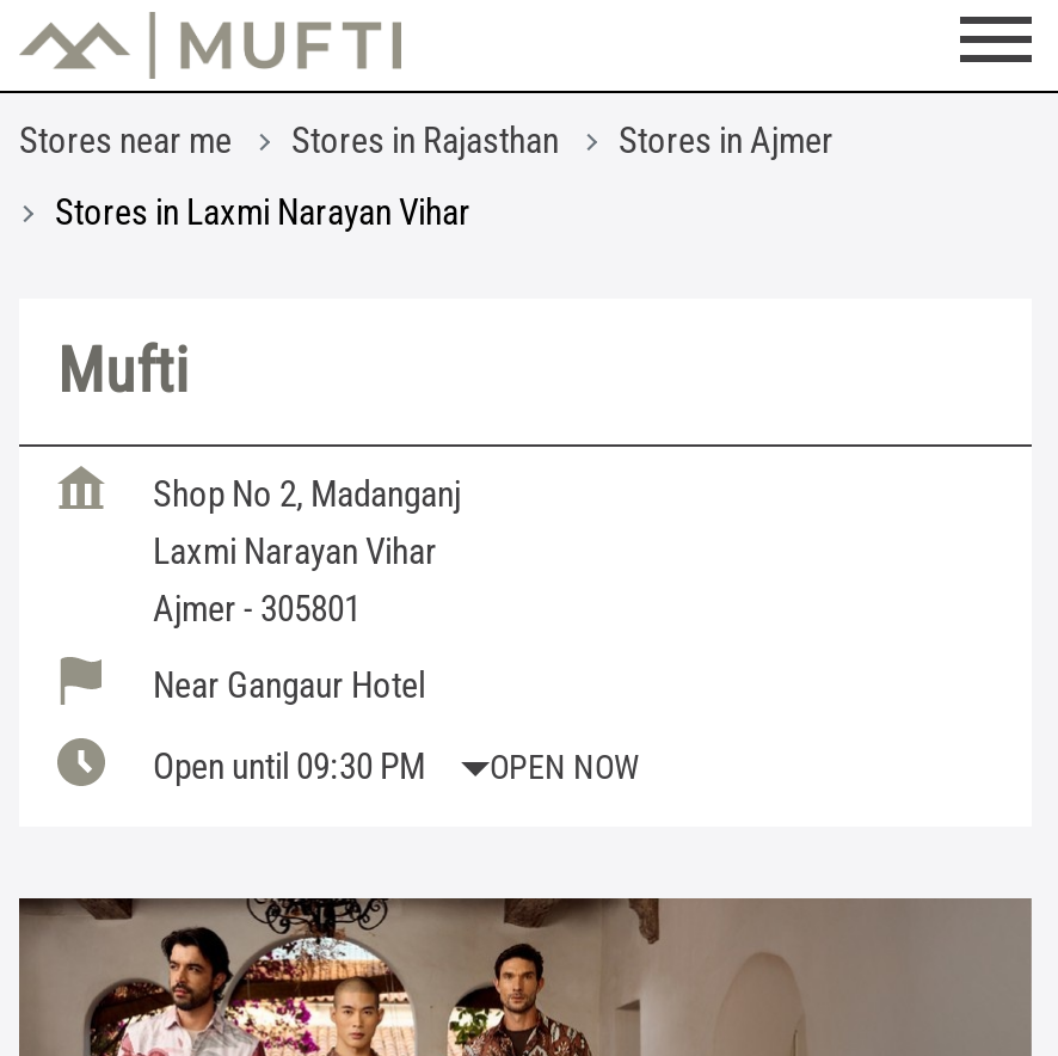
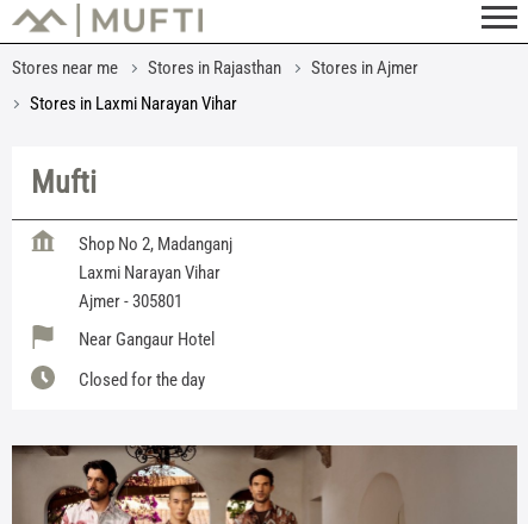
[153,744,640,787] Open until 09:30 PM | OPEN NOW -> [79,369,205,390] Closed for the day

